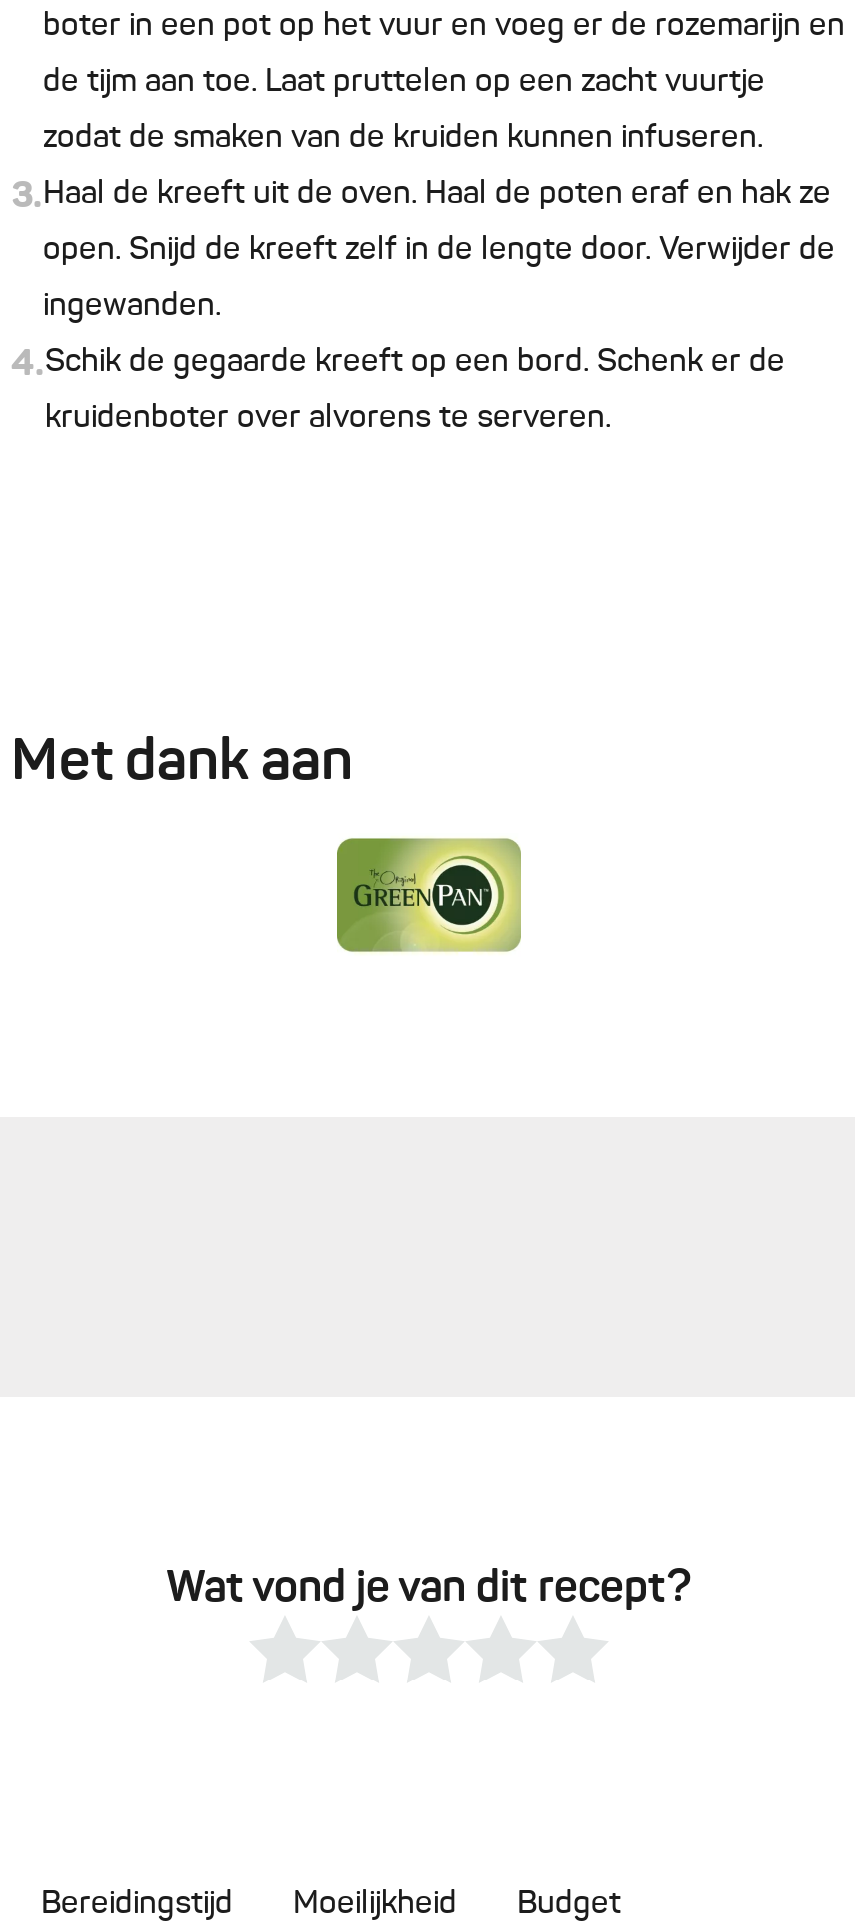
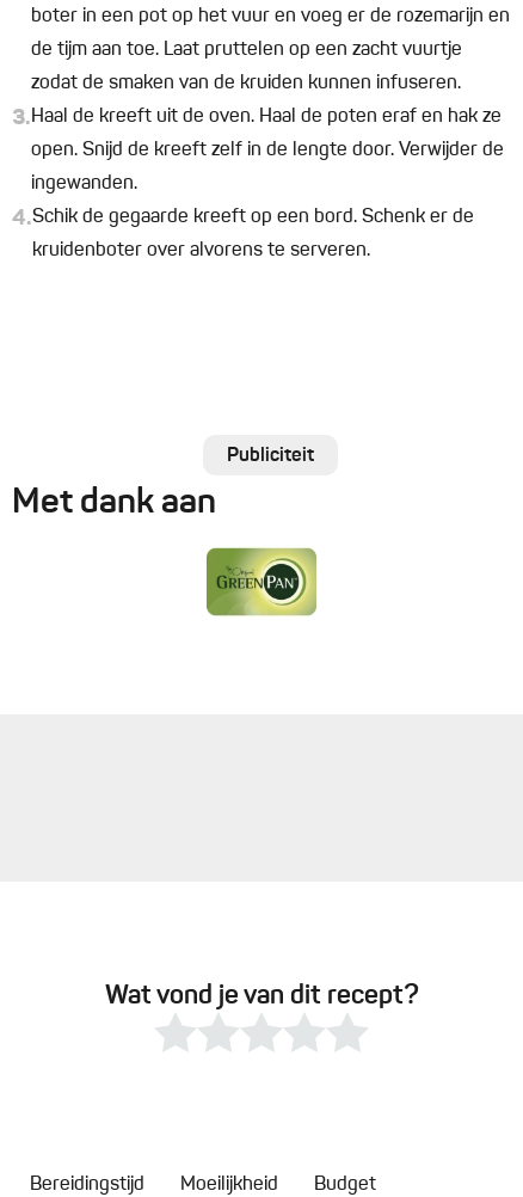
none -> [227,447,314,466] Publiciteit

